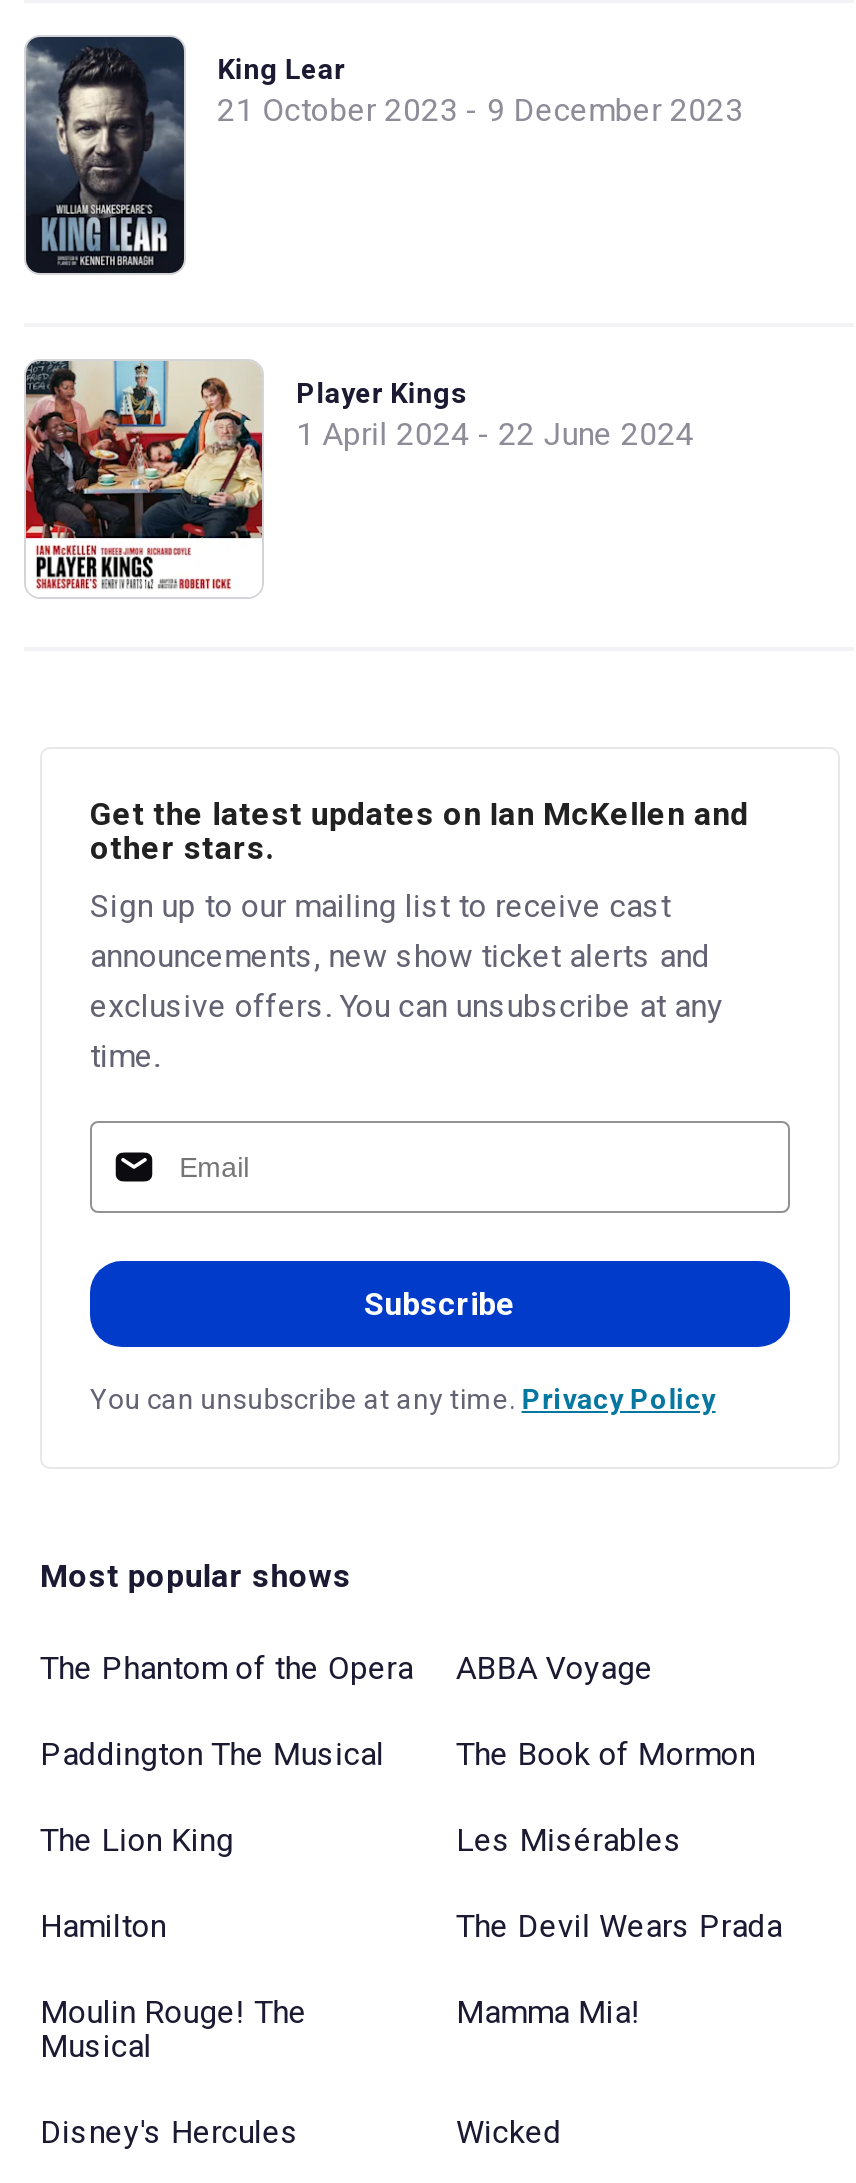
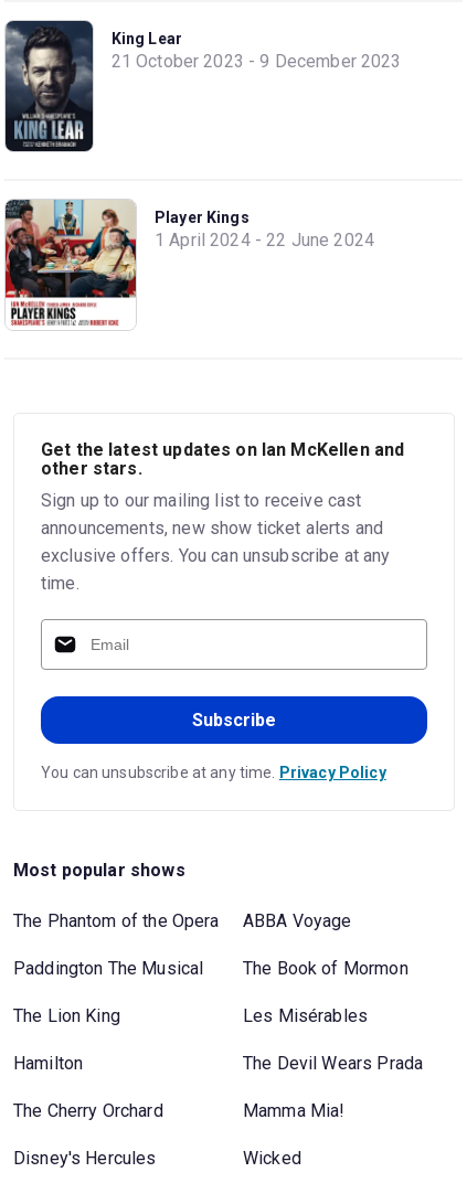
[40,1993,307,2065] Moulin Rouge! The | Musical -> [13,1100,163,1121] The Cherry Orchard

